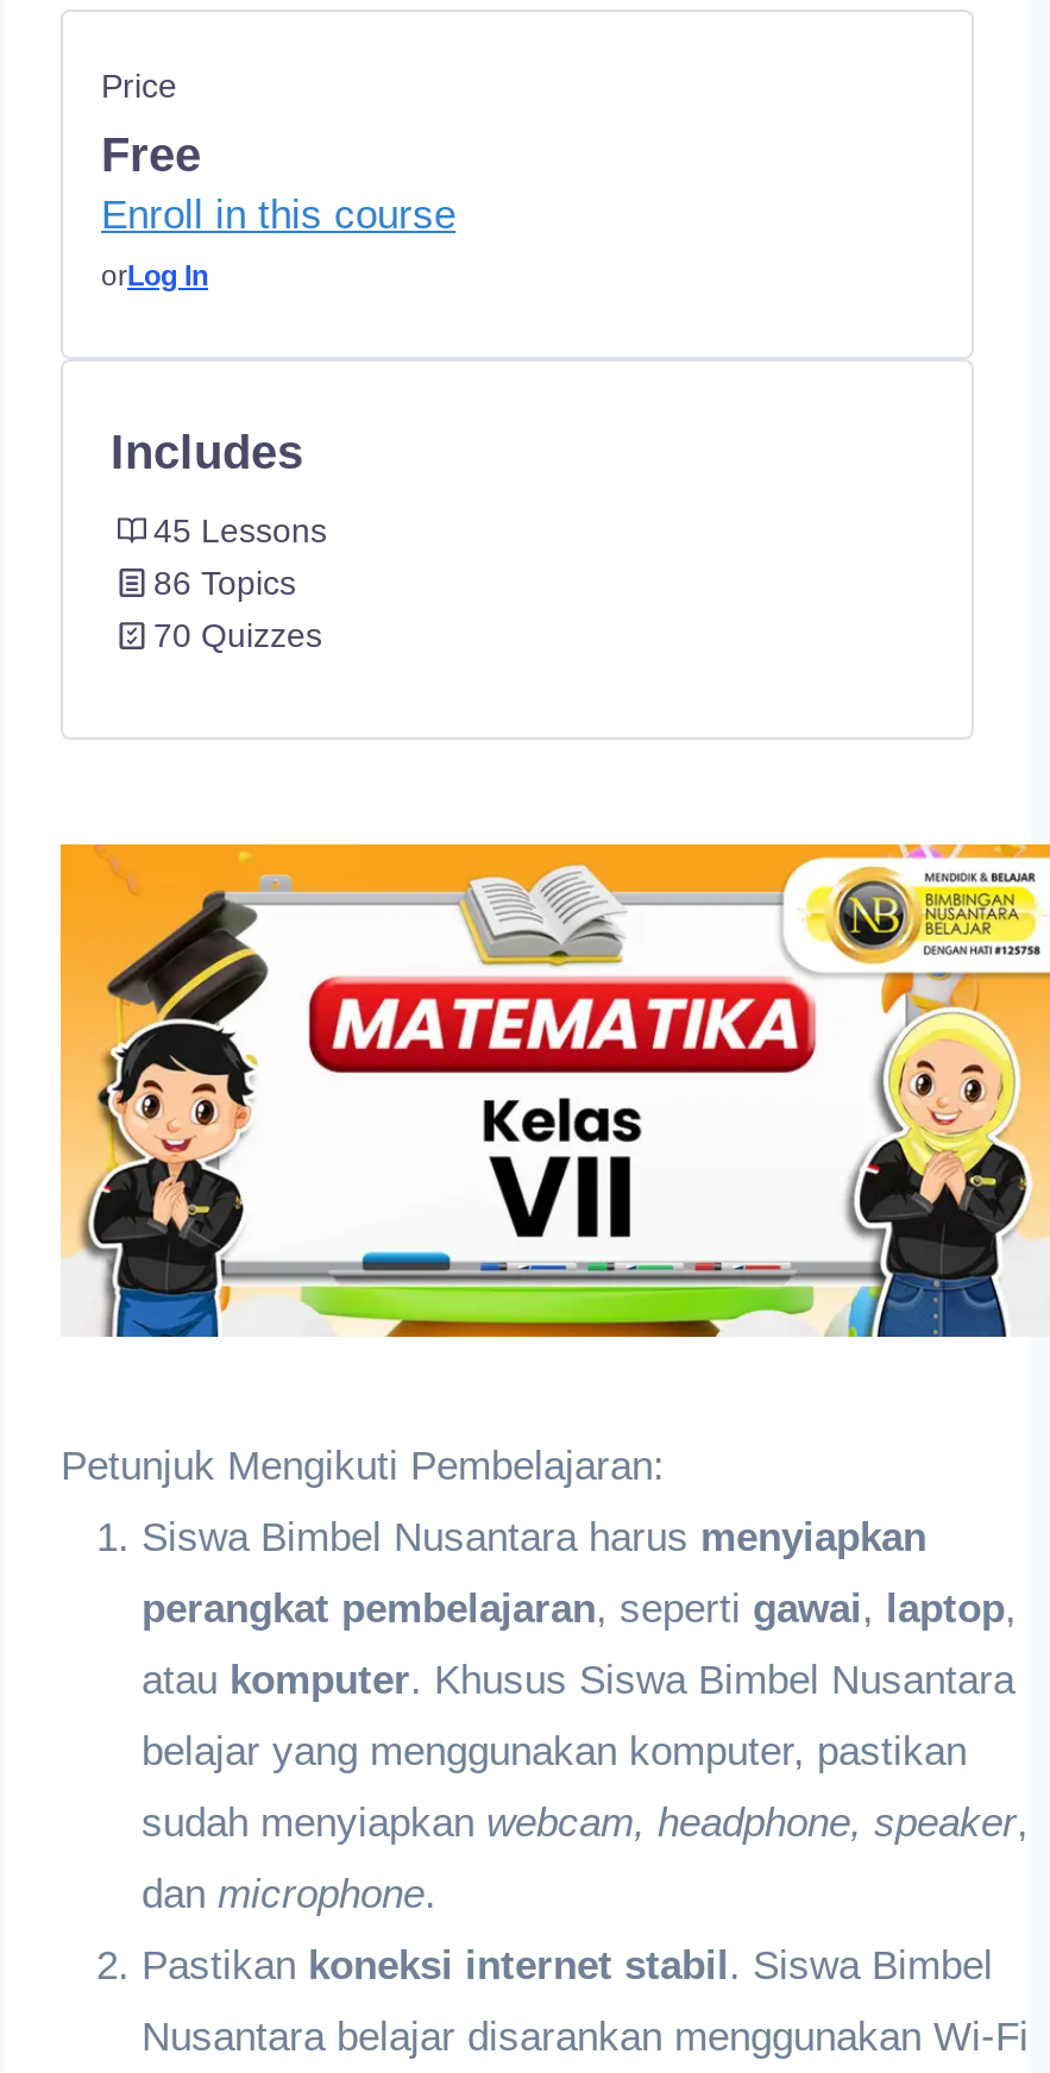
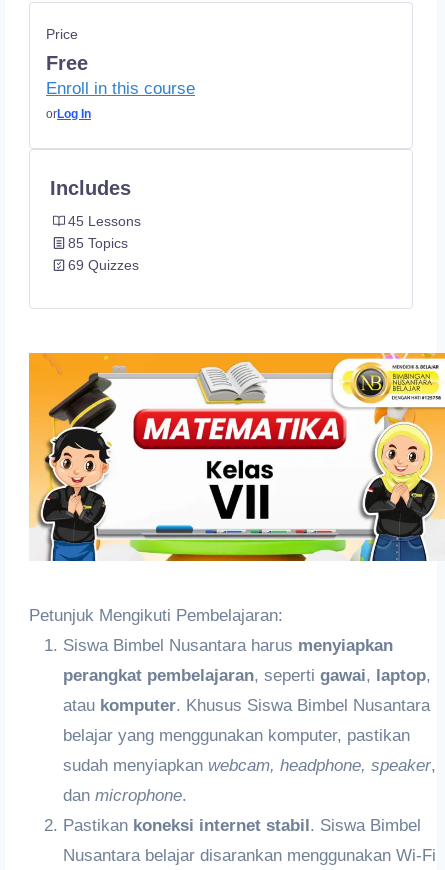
[153,564,296,602] 86 Topics -> [68,235,128,251] 85 Topics
[153,616,322,654] 70 Quizzes -> [68,257,139,273] 69 Quizzes

